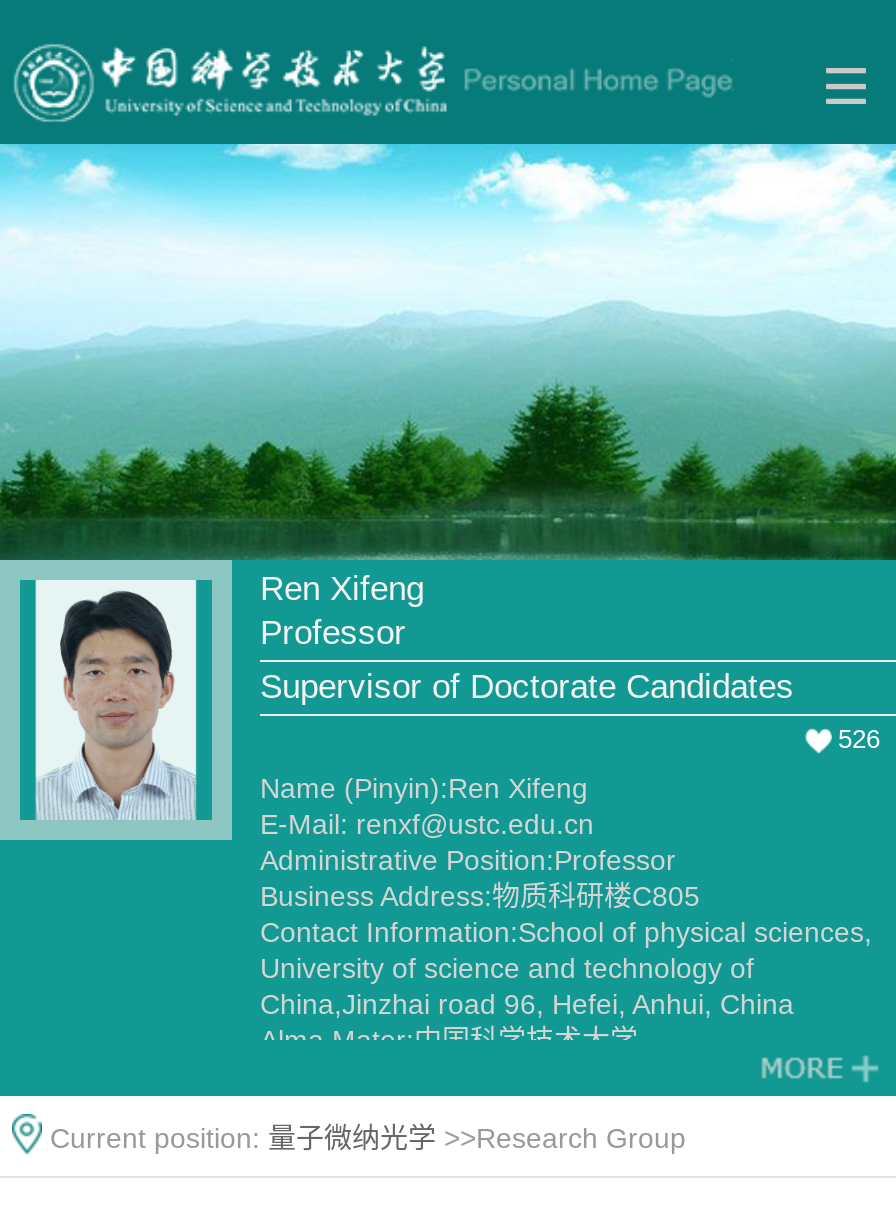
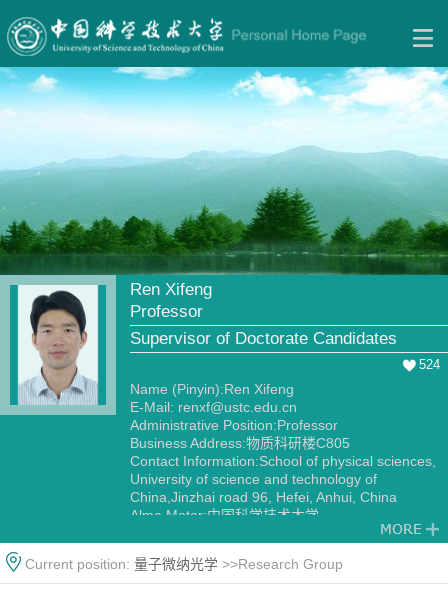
[838,724,880,754] 526 -> [419,357,440,372] 524

